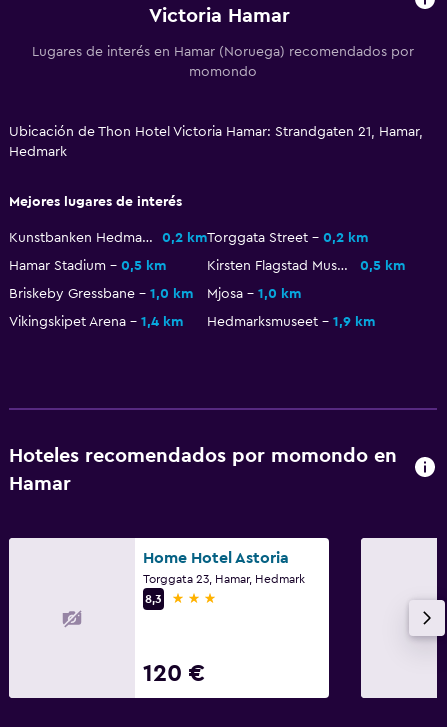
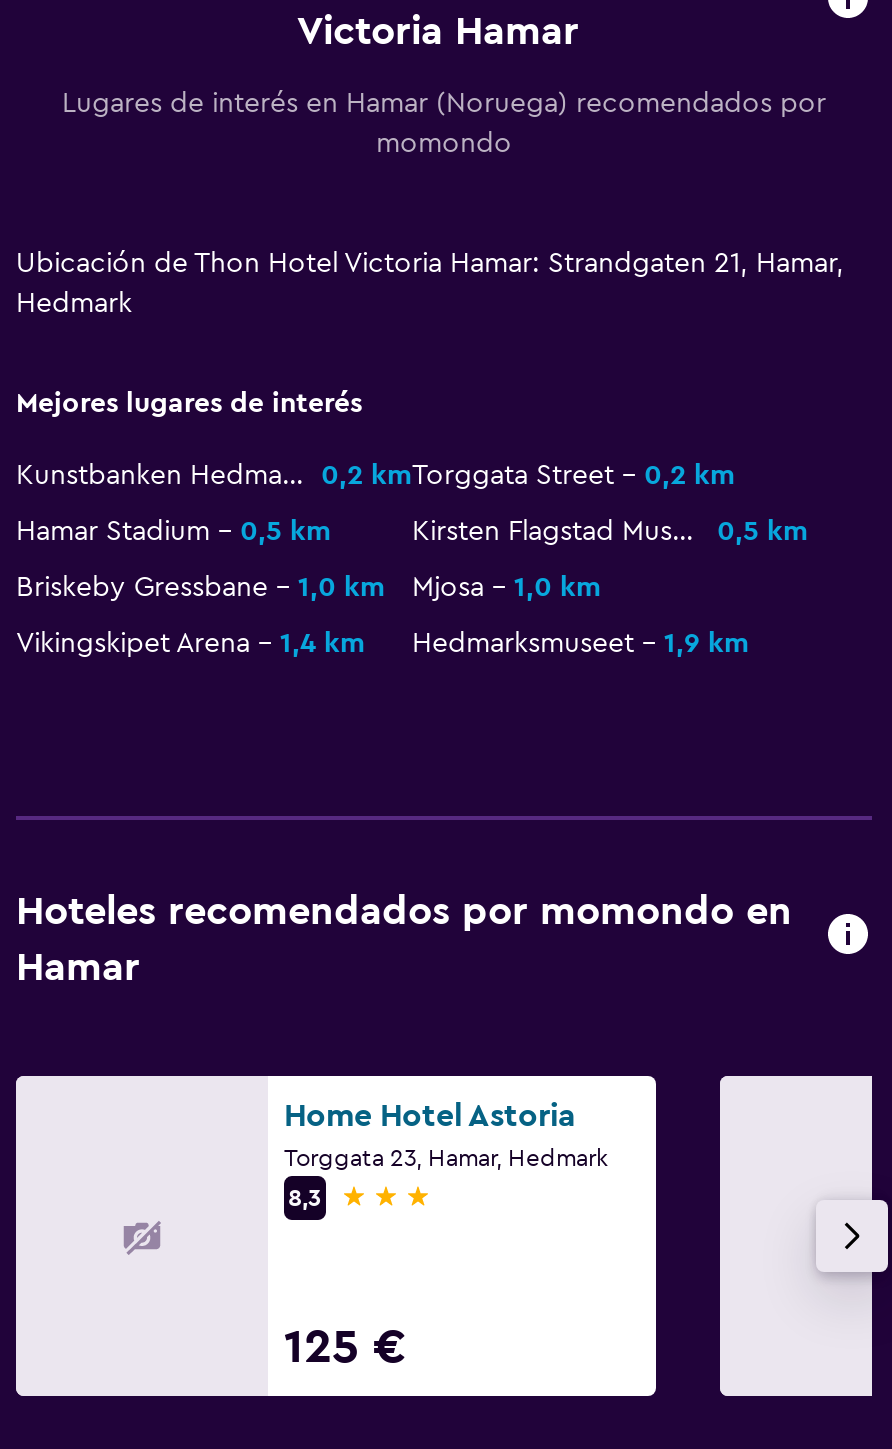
[143,661,205,685] 120 € -> [284,1323,406,1371] 125 €

